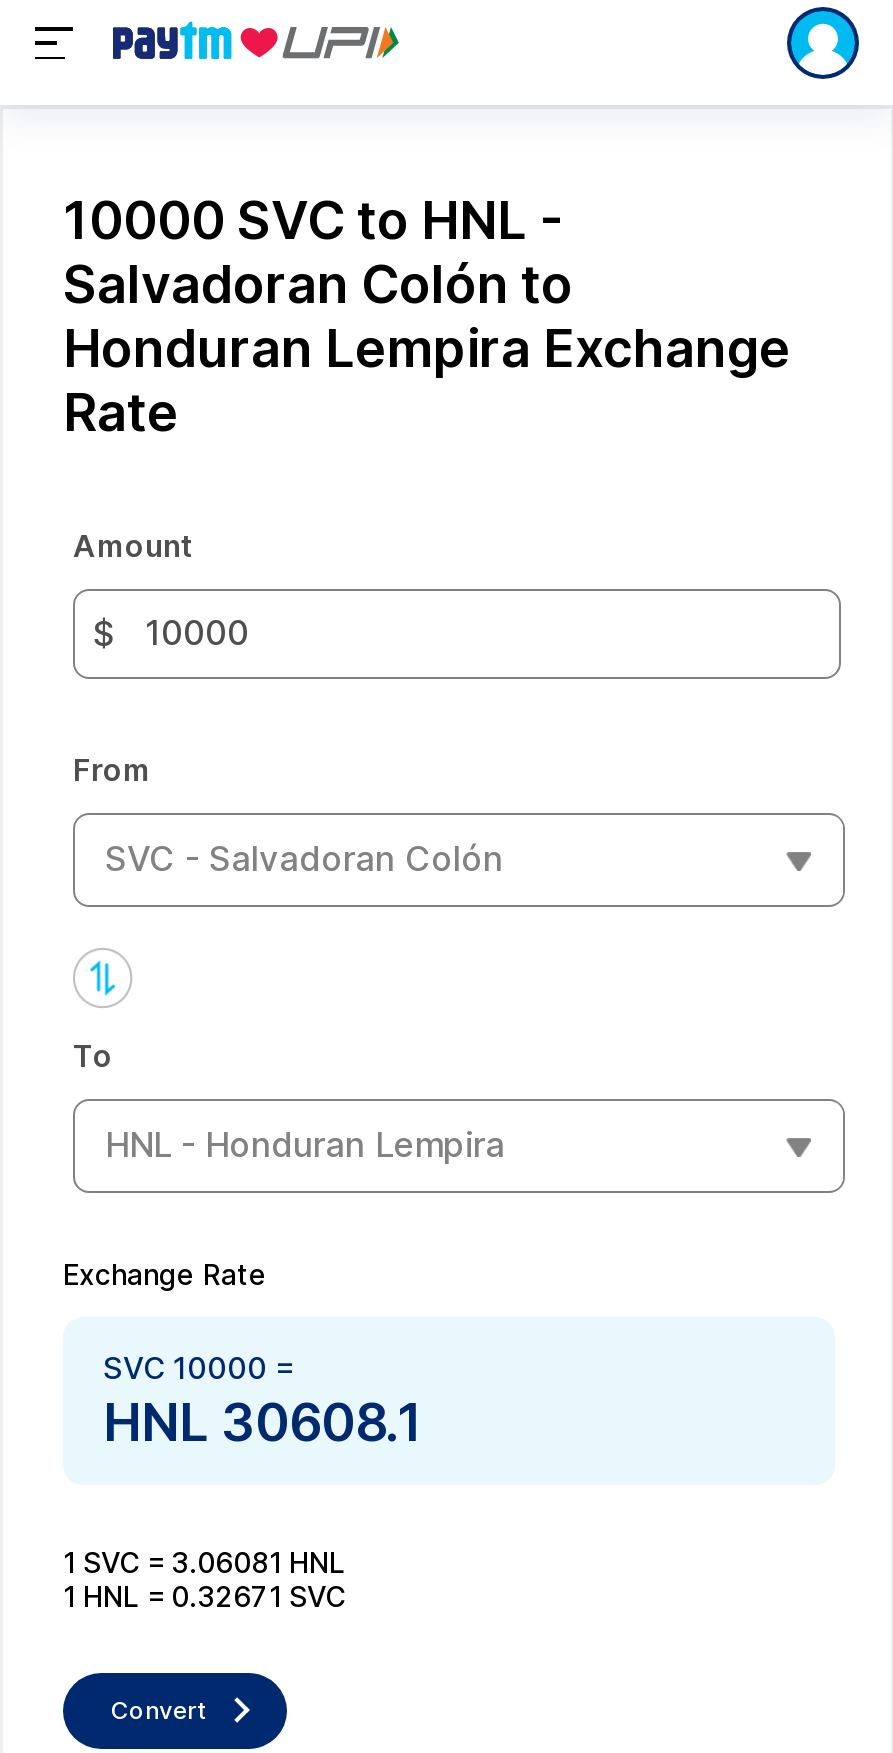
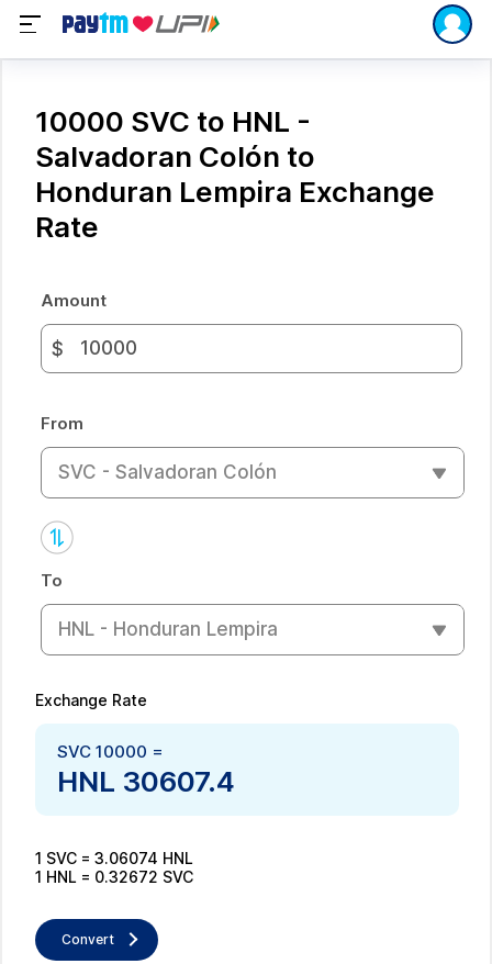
[103,1390,423,1452] HNL 30608.1 -> [57,764,235,798] HNL 30607.4
[63,1544,345,1578] 1 SVC = 3.06081 HNL -> [35,848,193,867] 1 SVC = 3.06074 HNL
[63,1578,345,1612] 1 HNL = 0.32671 SVC -> [35,867,193,885] 1 HNL = 0.32672 SVC

